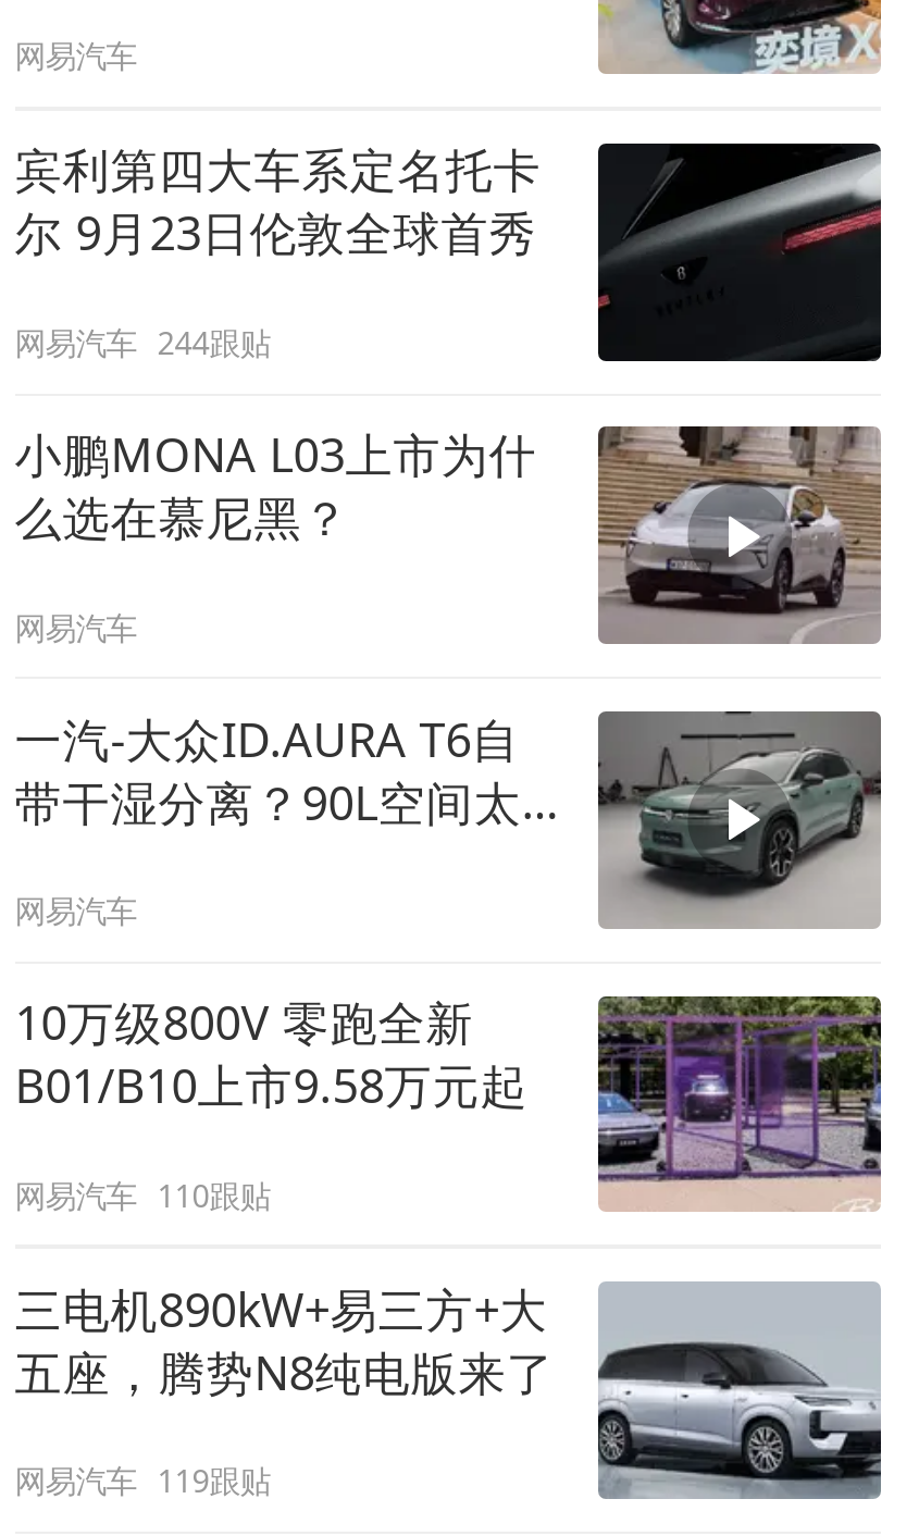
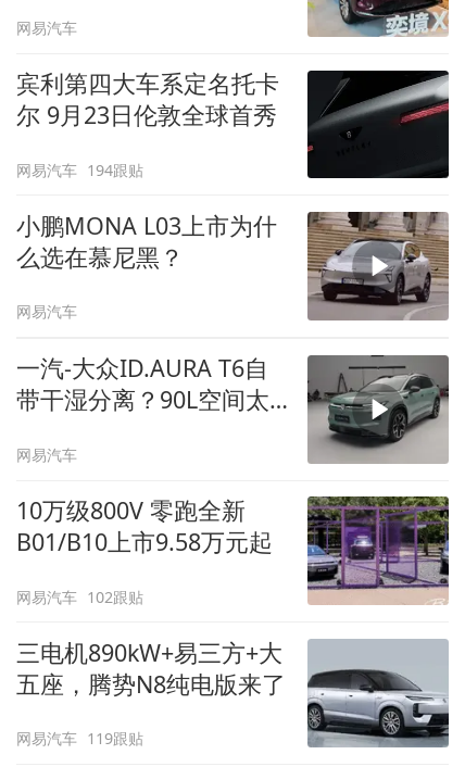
[15,321,270,363] 网易汽车 244跟贴 -> [16,159,144,180] 网易汽车 194跟贴
[15,1174,270,1215] 网易汽车 110跟贴 -> [16,586,144,607] 网易汽车 102跟贴

